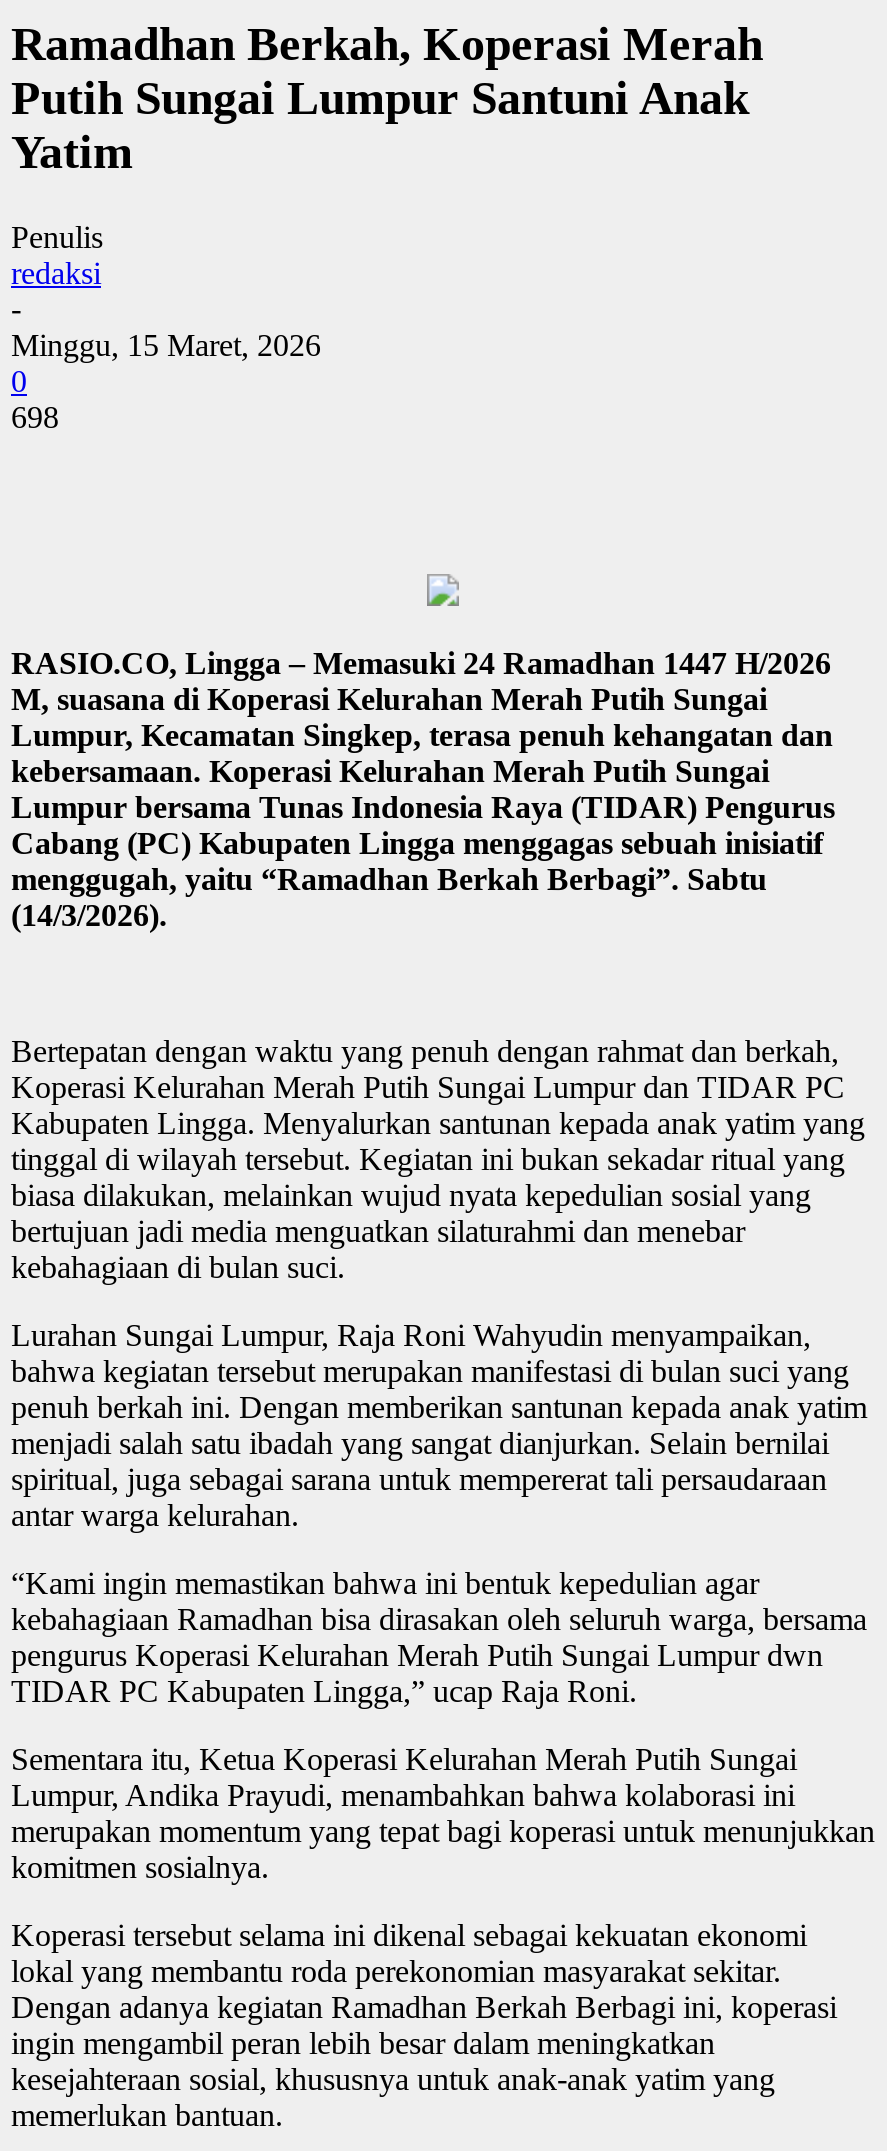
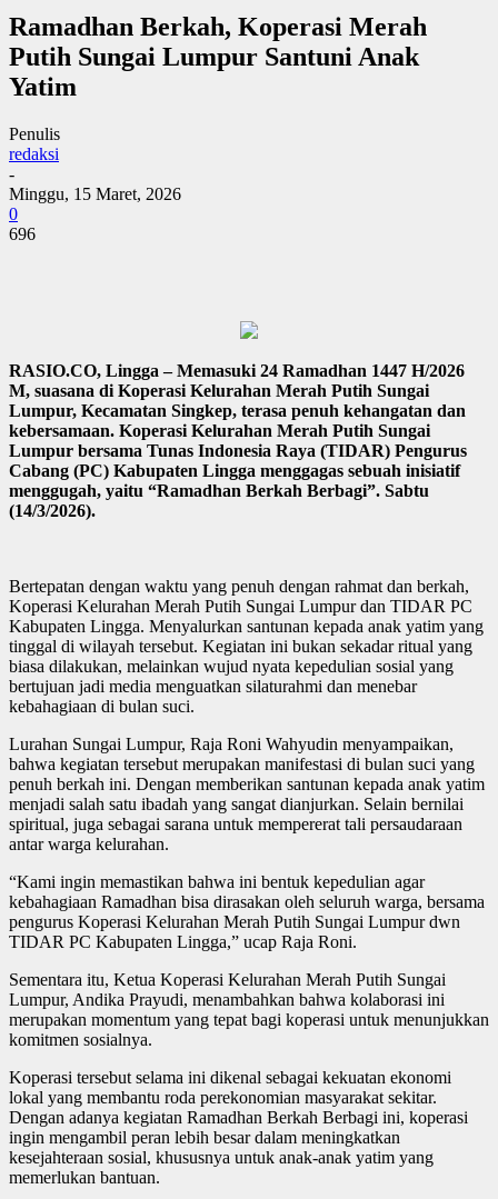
[11,400,59,434] 698 -> [9,224,36,243] 696

